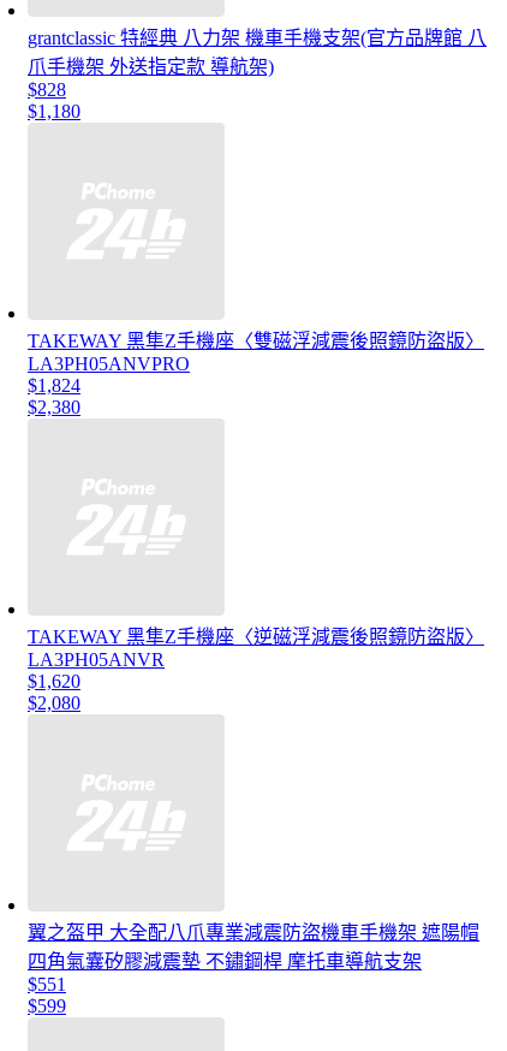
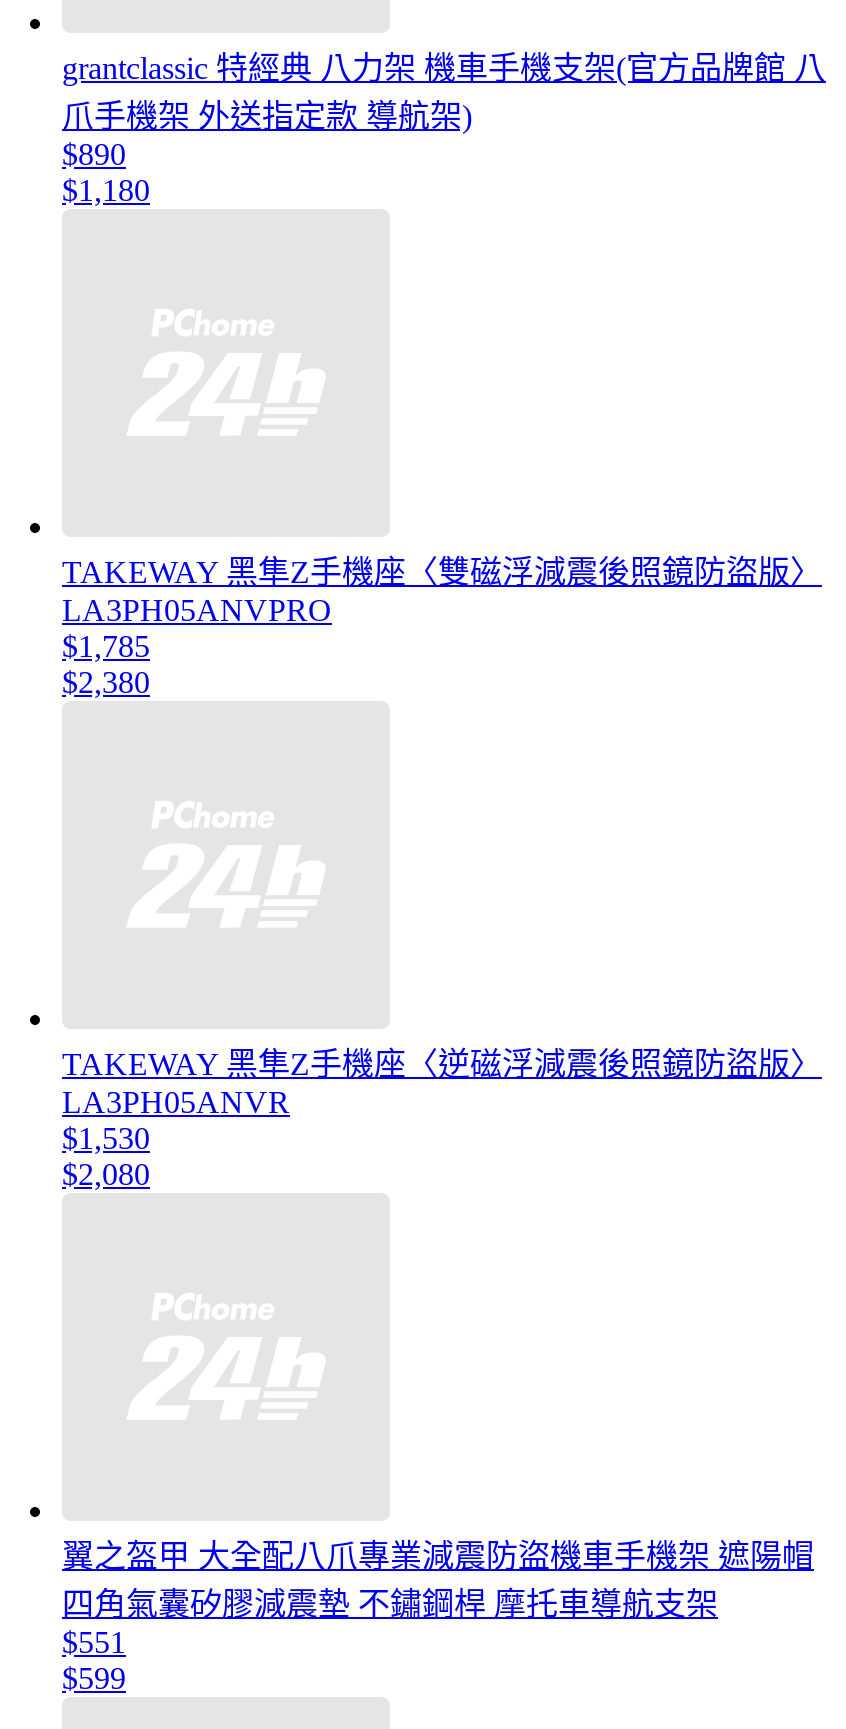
[28,80,66,100] $828 -> [62,138,126,172] $890
[28,376,80,396] $1,824 -> [62,630,150,664] $1,785
[28,671,80,692] $1,620 -> [62,1122,150,1156] $1,530

